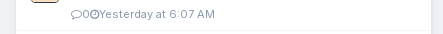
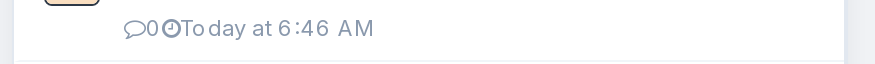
[99,7,215,21] Yesterday at 6:07 AM -> [180,14,374,42] Today at 6:46 AM

